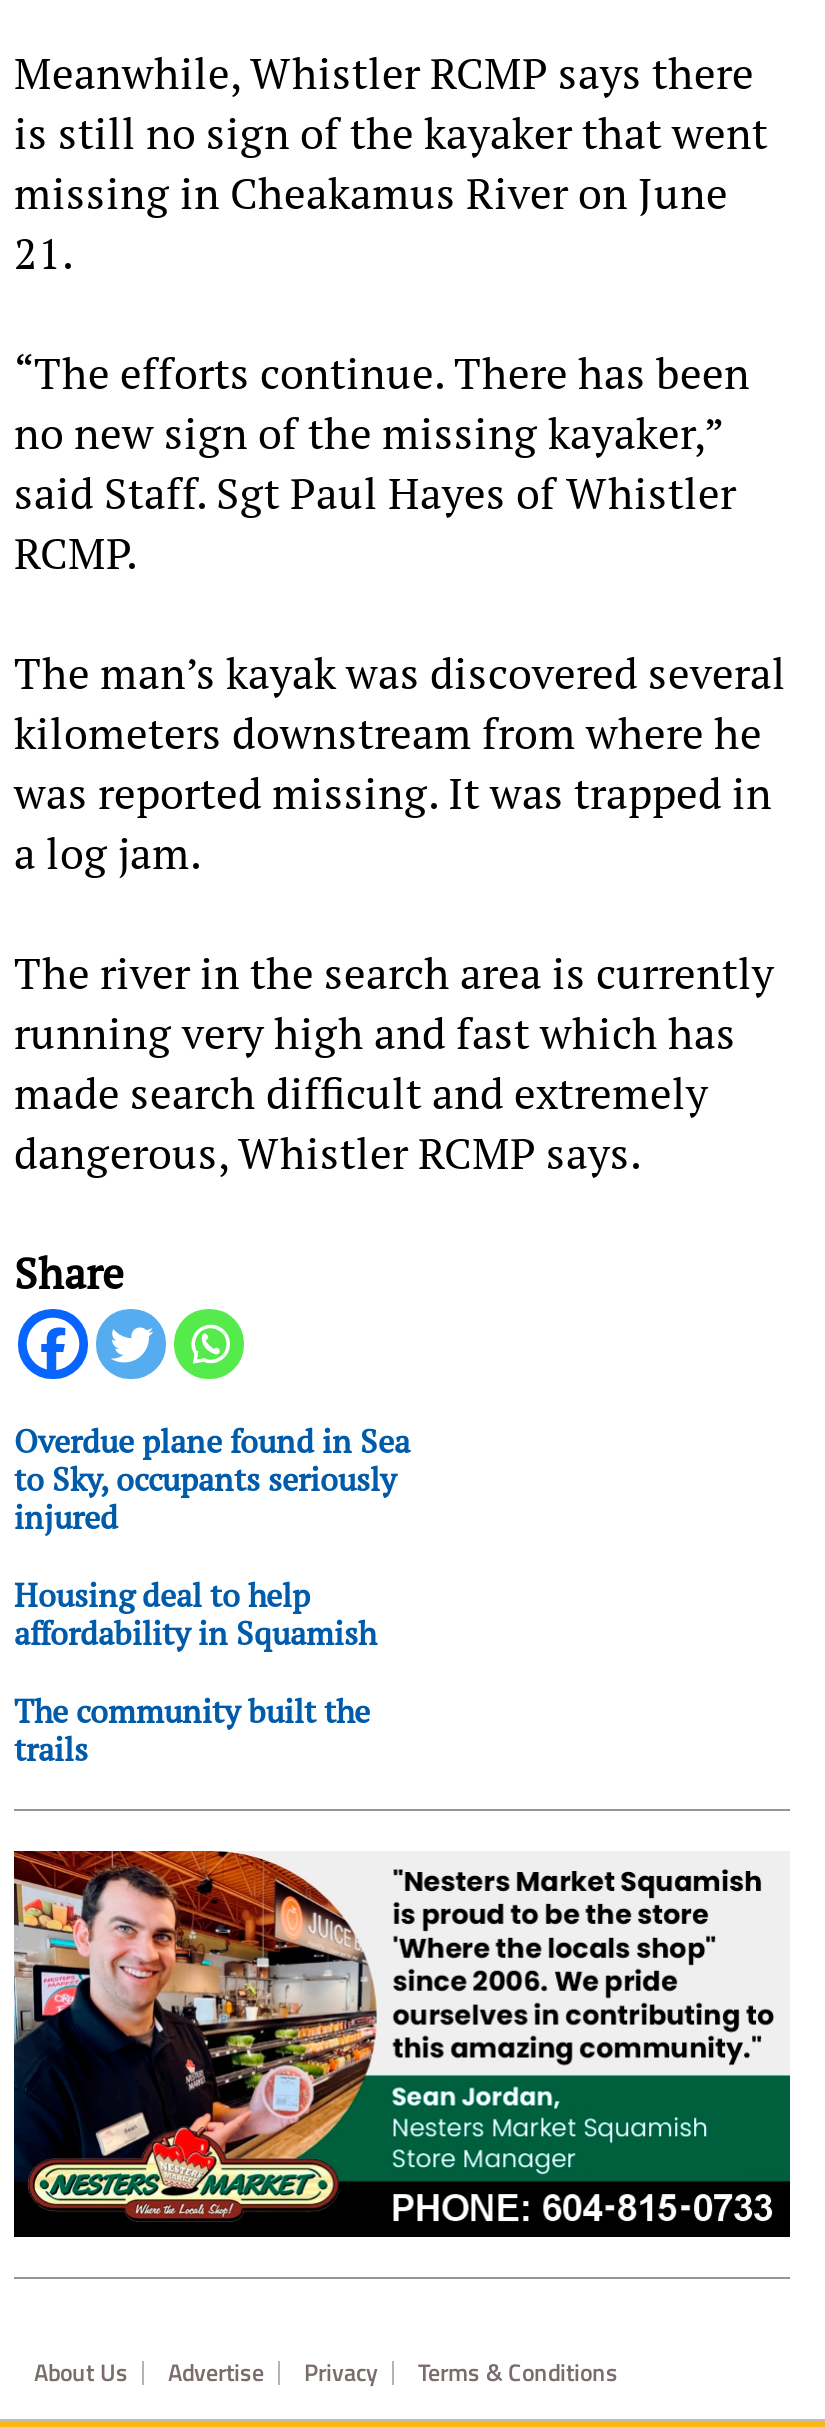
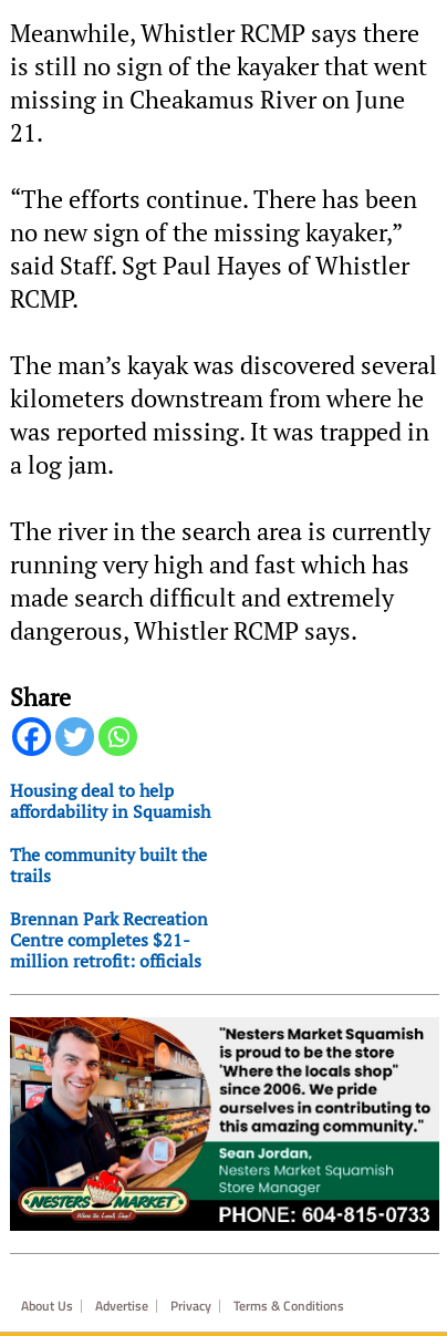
[14,1419,410,1539] Overdue plane found in Sea | to Sky, occupants seriously | injured -> none
moved [14,1573,376,1771] -> [10,778,210,888]: Housing deal to help | affordability in Squamish | The community built the | trails
none -> [10,907,208,973] Brennan Park Recreation | Centre completes $21- | million retrofit: officials

